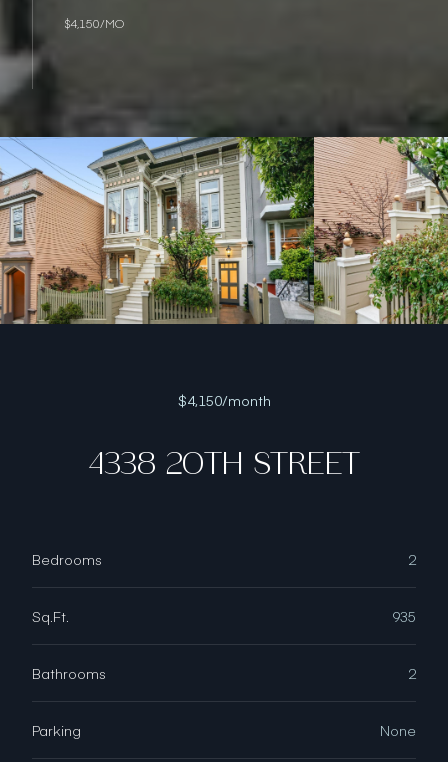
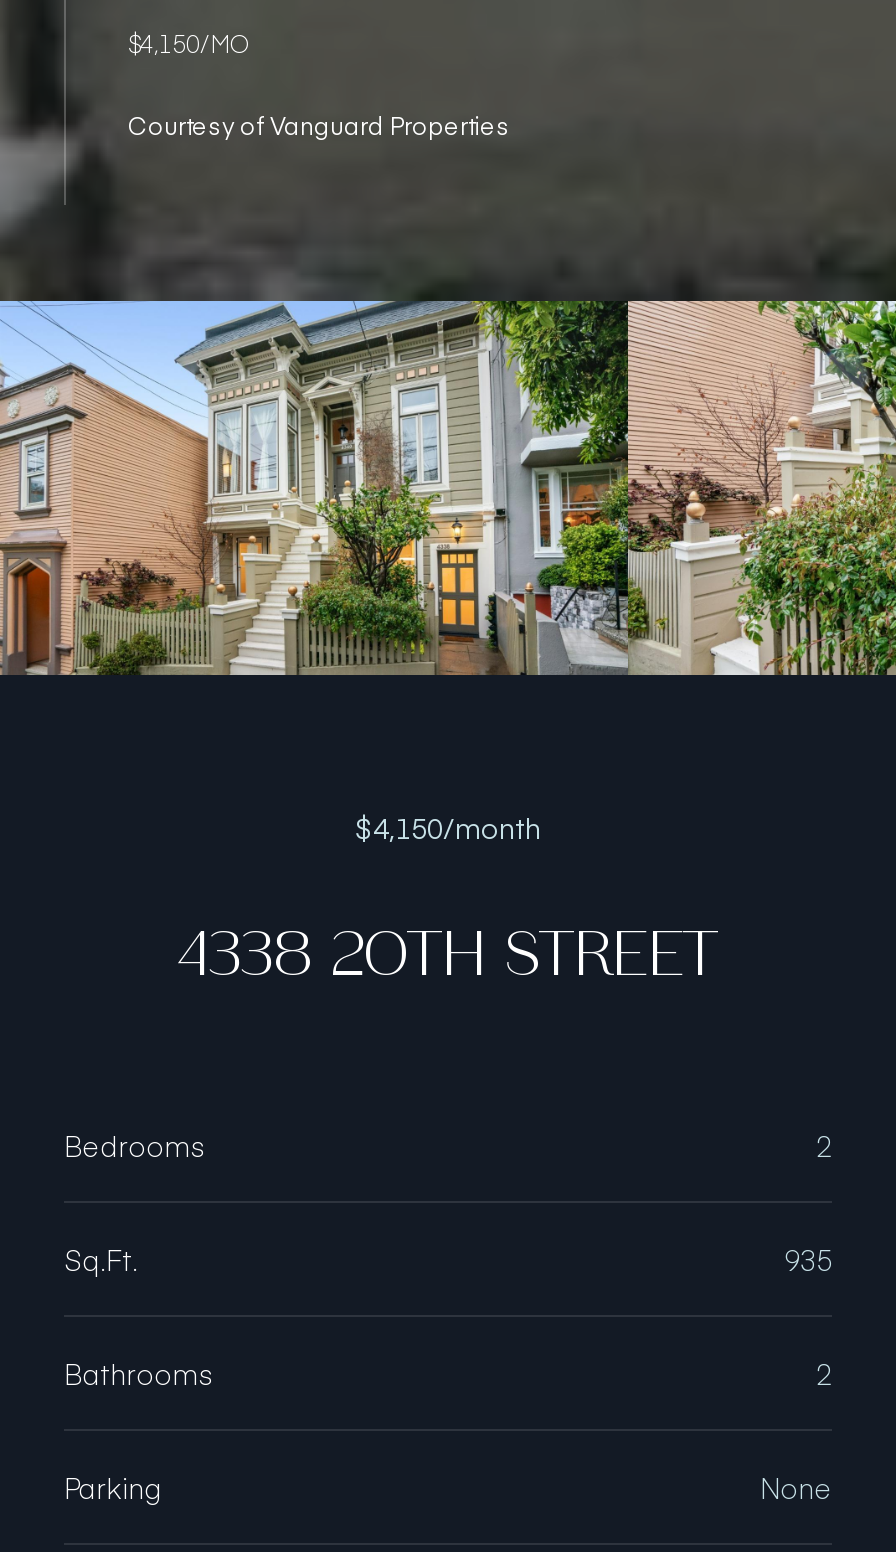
none -> [128,108,510,140] Courtesy of Vanguard Properties

